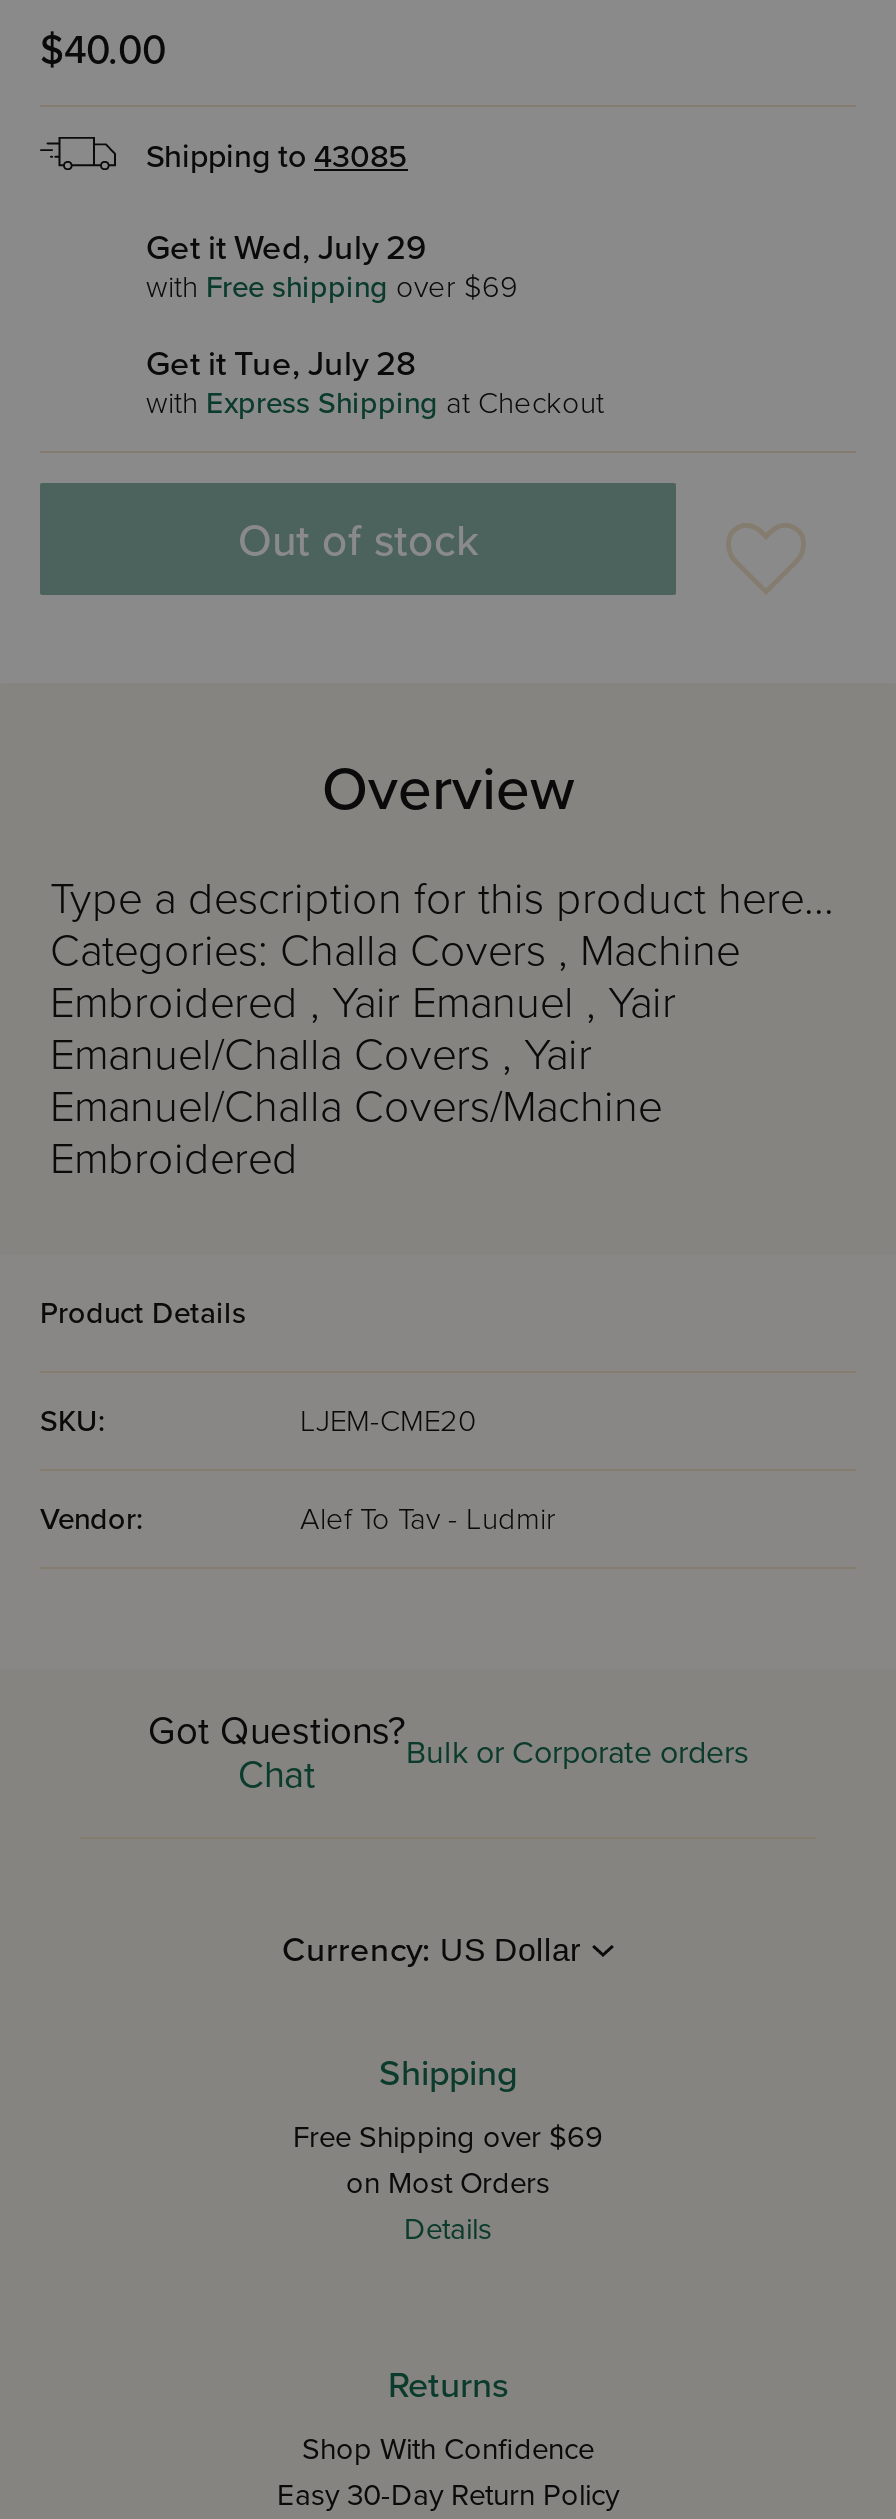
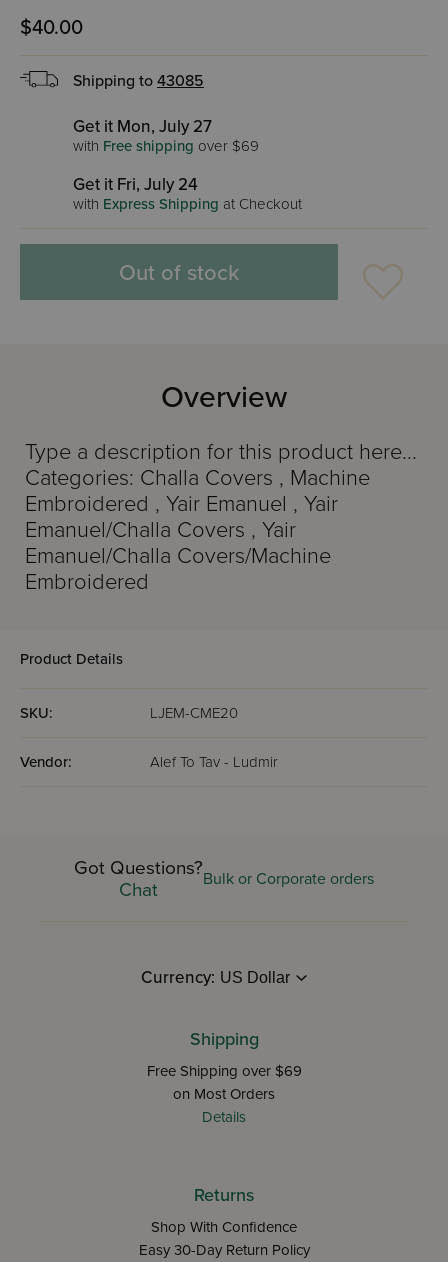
[146,227,426,269] Get it Wed, July 29 -> [73,116,212,137] Get it Mon, July 27
[146,343,416,385] Get it Tue, July 28 -> [73,174,198,195] Get it Fri, July 24

